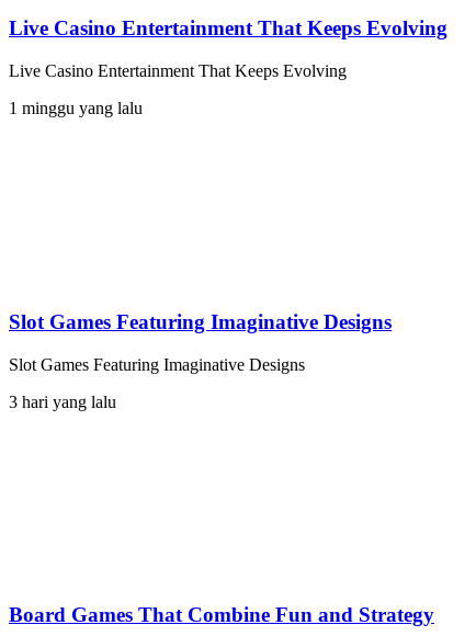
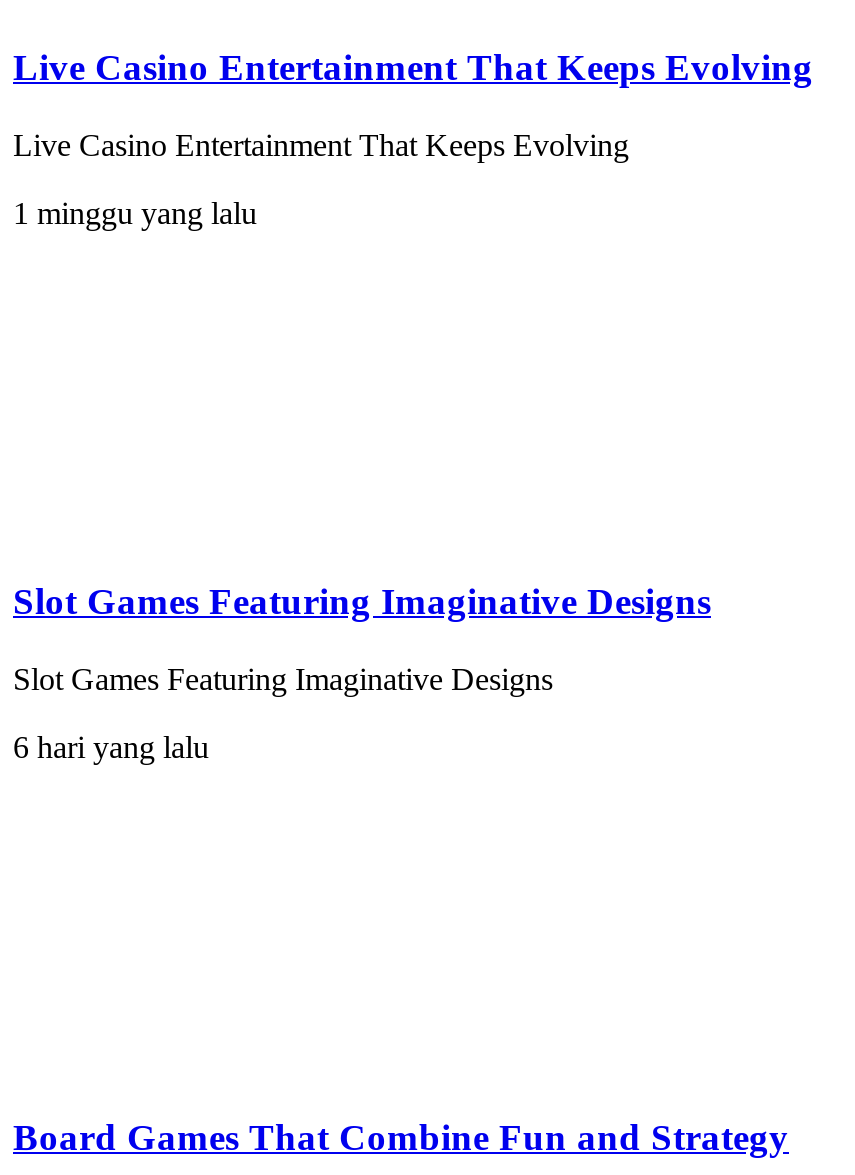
[9,392,116,411] 3 hari yang lalu -> [13,730,209,764] 6 hari yang lalu

